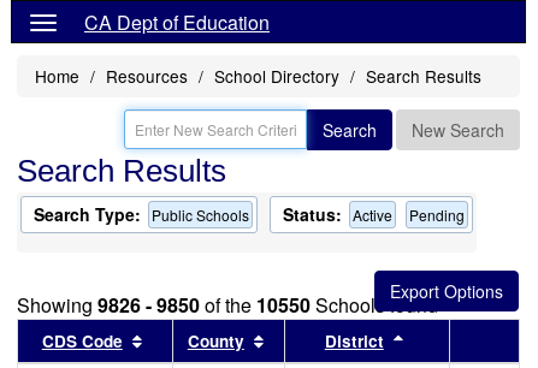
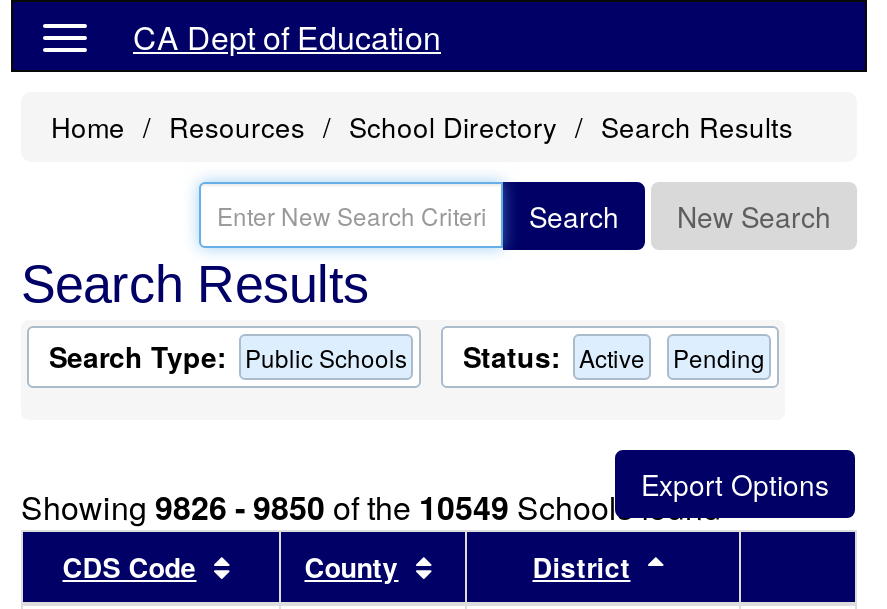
[17,291,438,319] Showing 9826 - 9850 of the 10550 Schools found -> [21,484,721,530] Showing 9826 - 9850 of the 10549 Schools found

